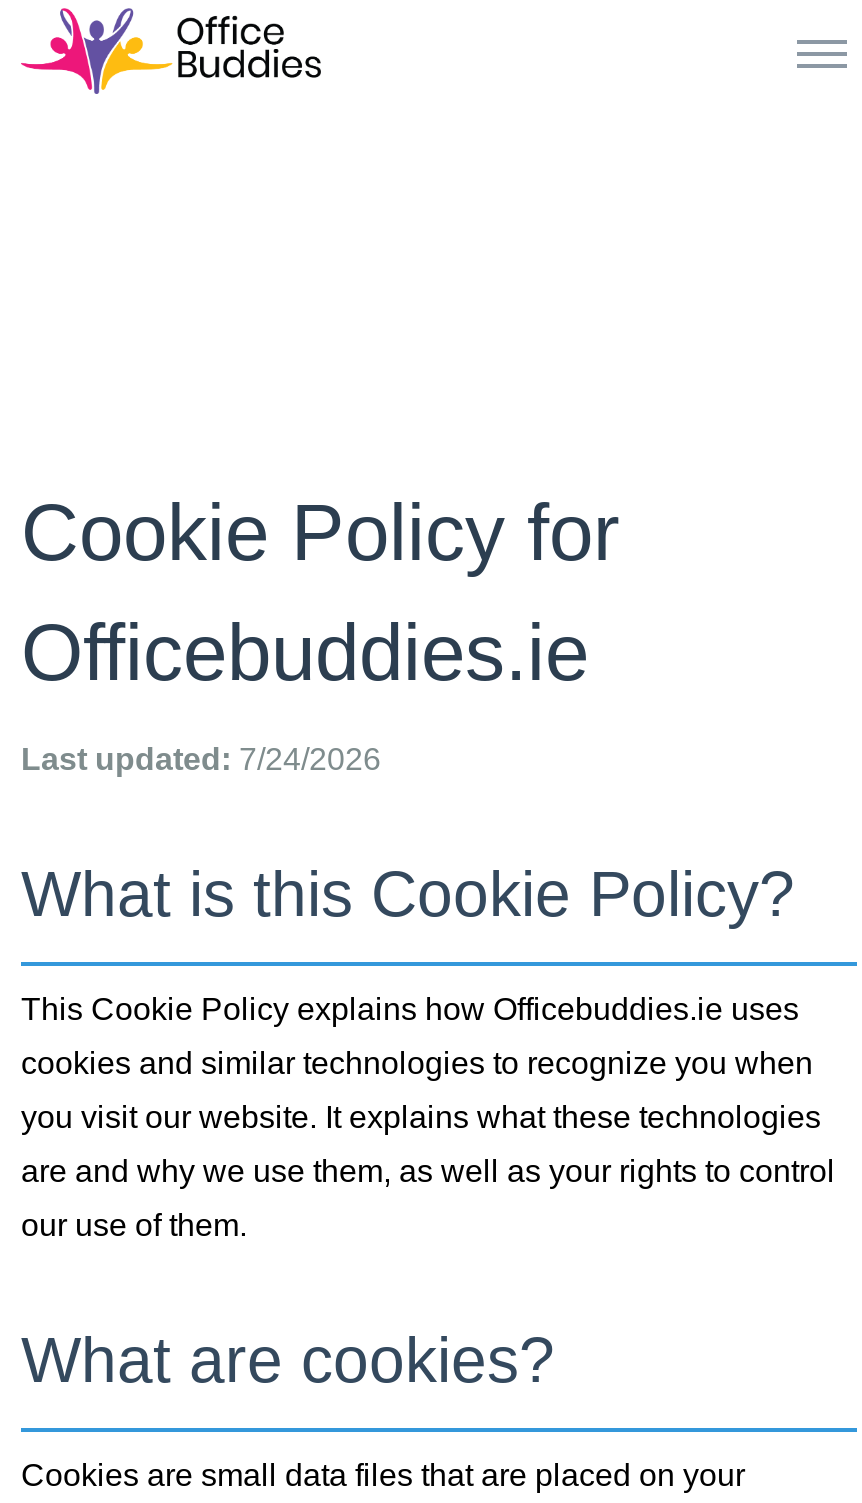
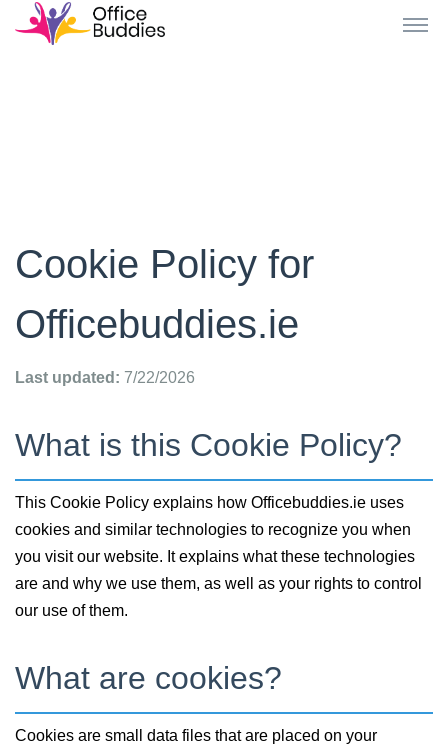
[21,742,381,776] Last updated: 7/24/2026 -> [15,369,195,386] Last updated: 7/22/2026

